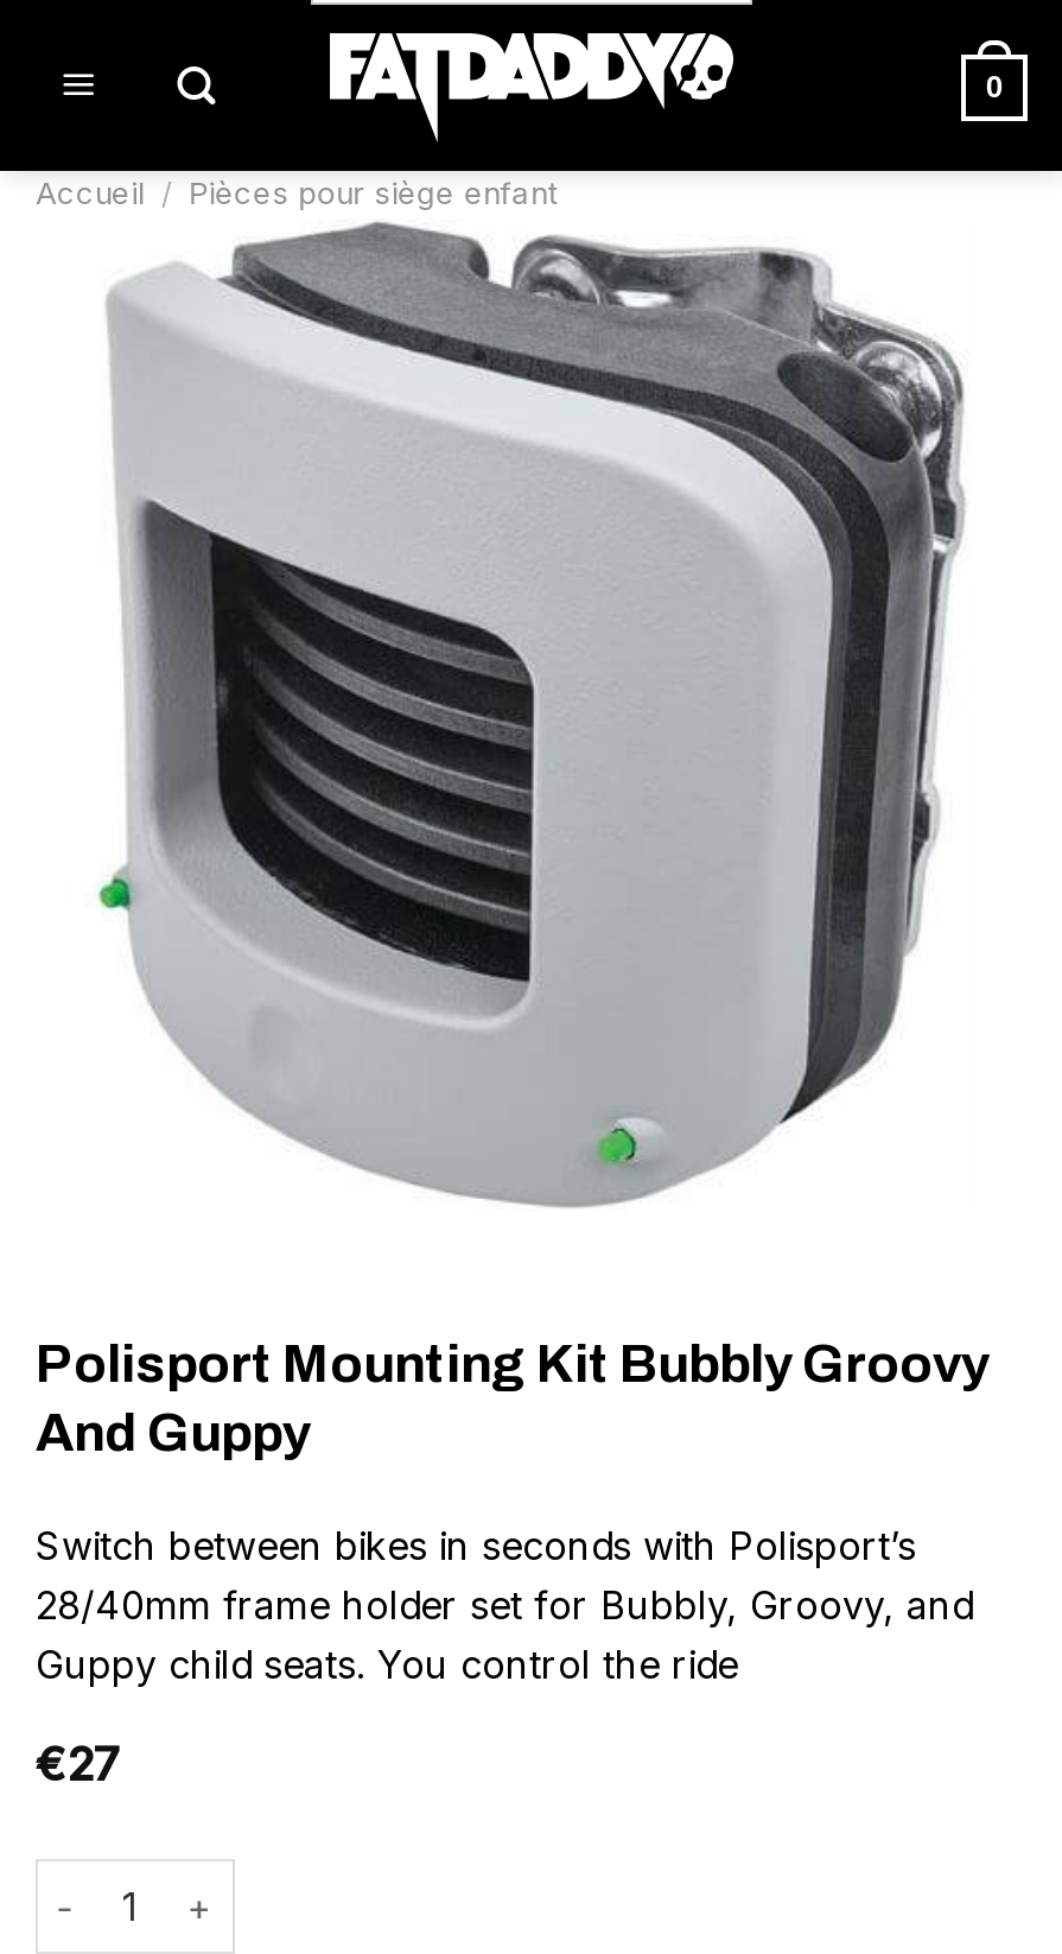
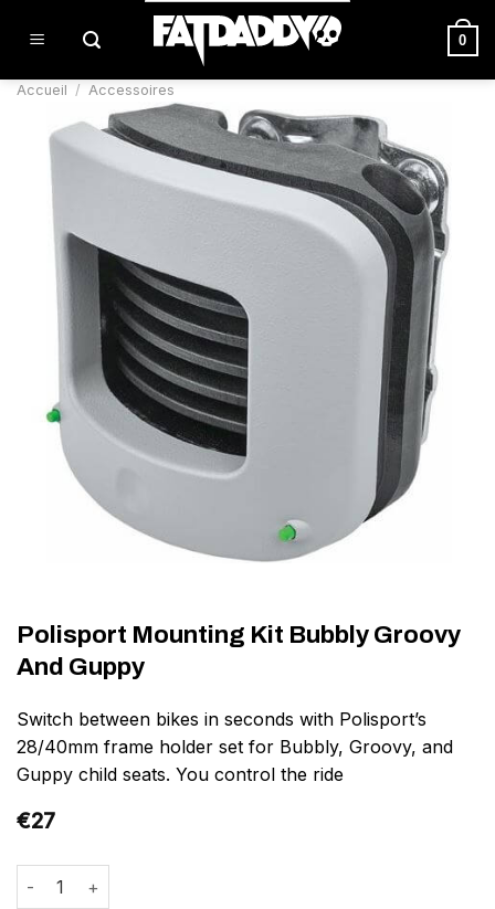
[36,175,557,211] Accueil / Pièces pour siège enfant -> [17,81,174,98] Accueil / Accessoires

